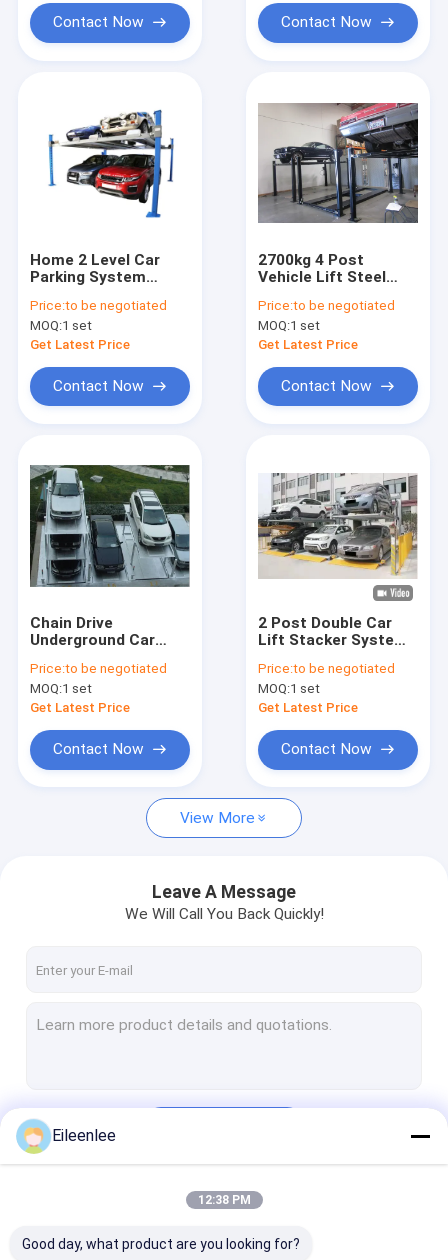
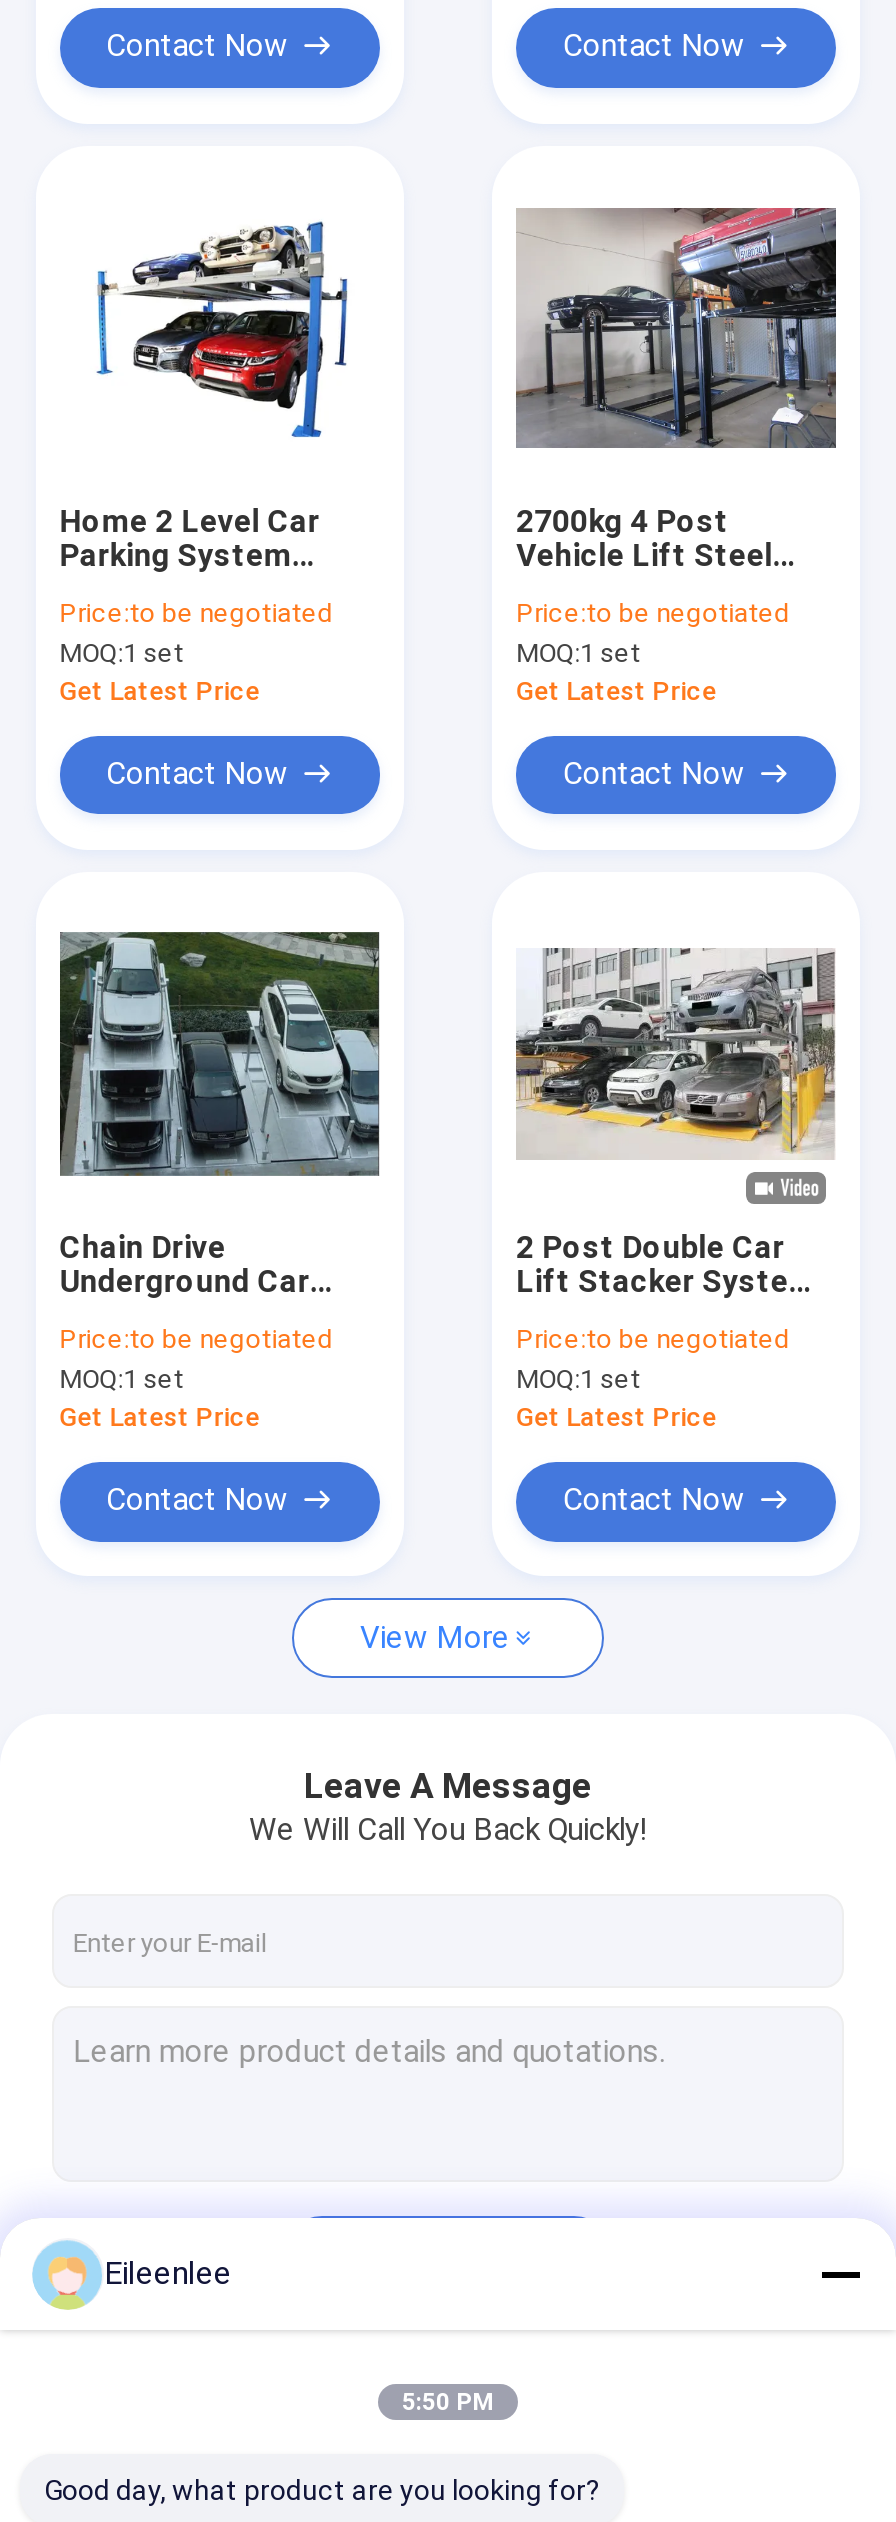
[197,1193,250,1207] 12:38 PM -> [402,2388,494,2416] 5:50 PM

